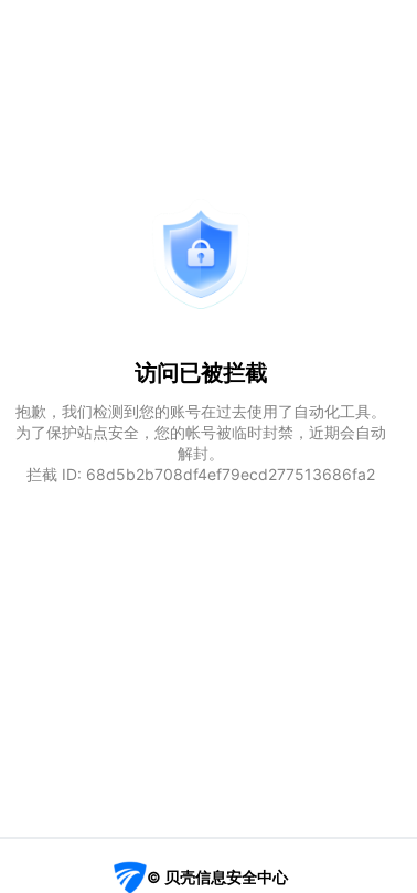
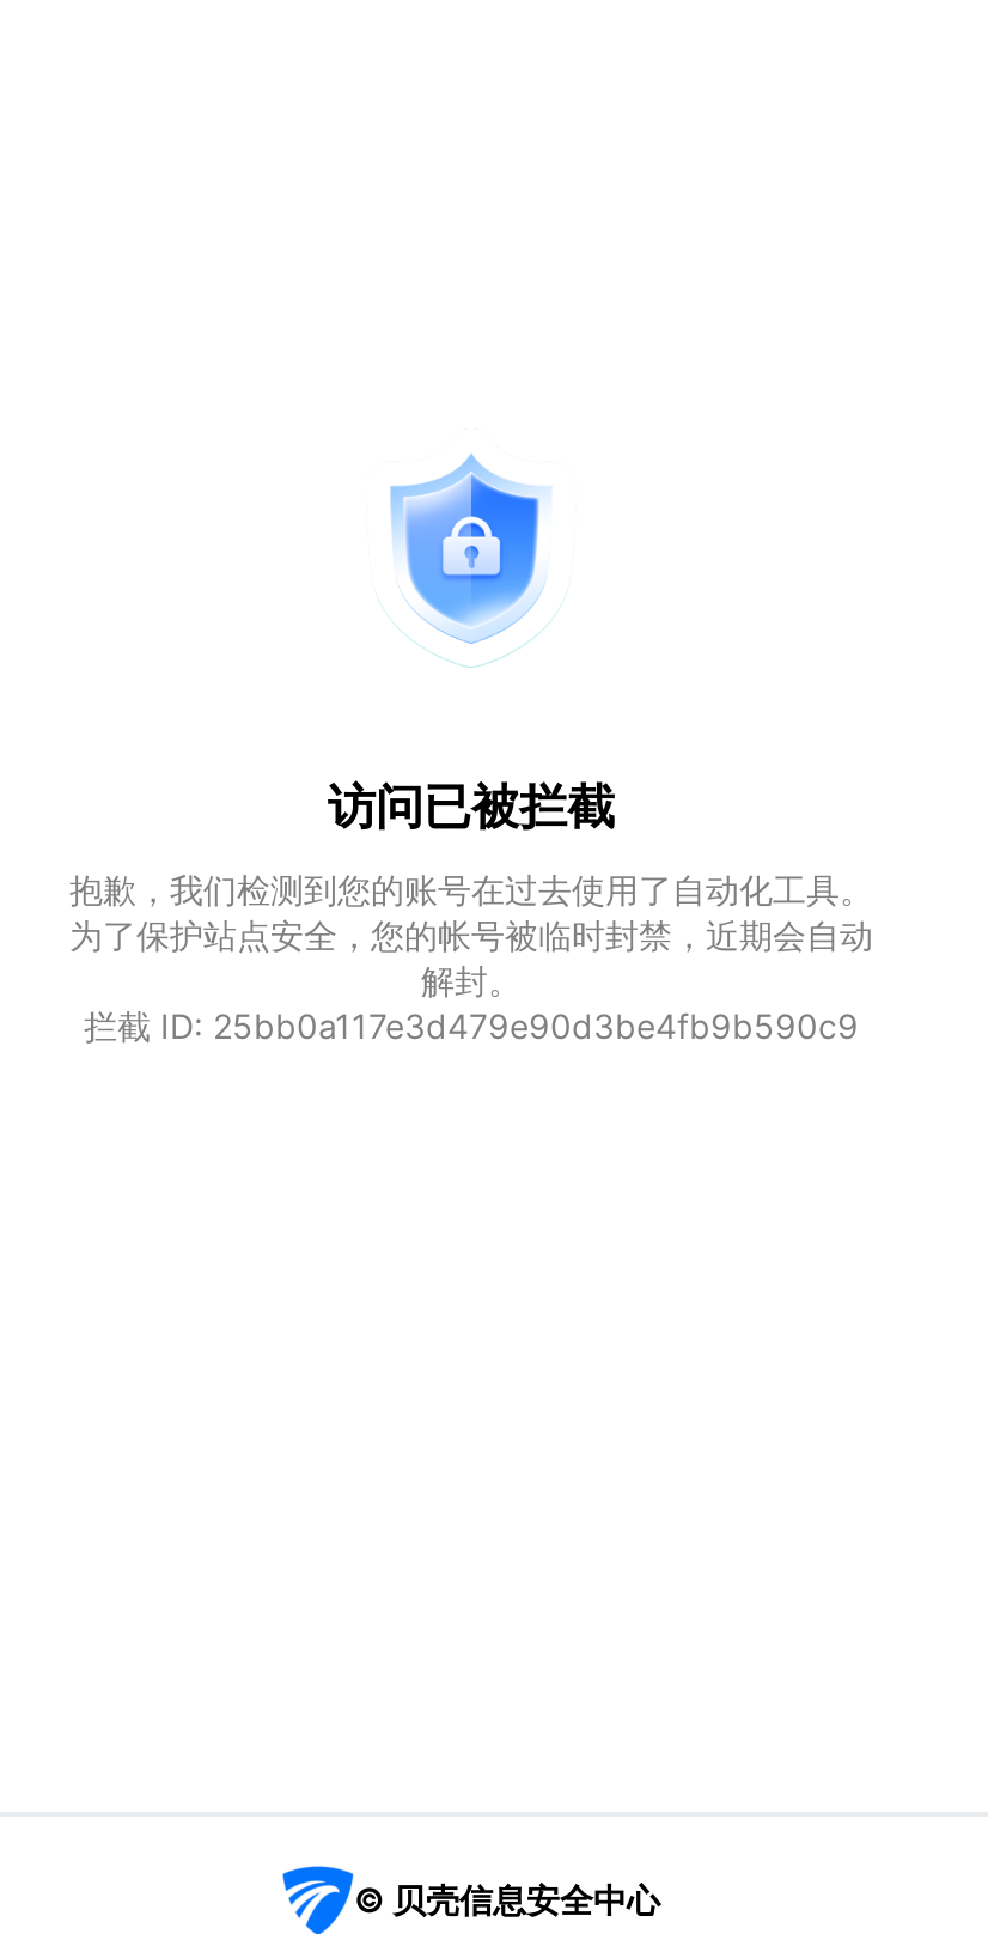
[26,464,375,483] 拦截 ID: 68d5b2b708df4ef79ecd277513686fa2 -> [84,1005,859,1046] 拦截 ID: 25bb0a117e3d479e90d3be4fb9b590c9

